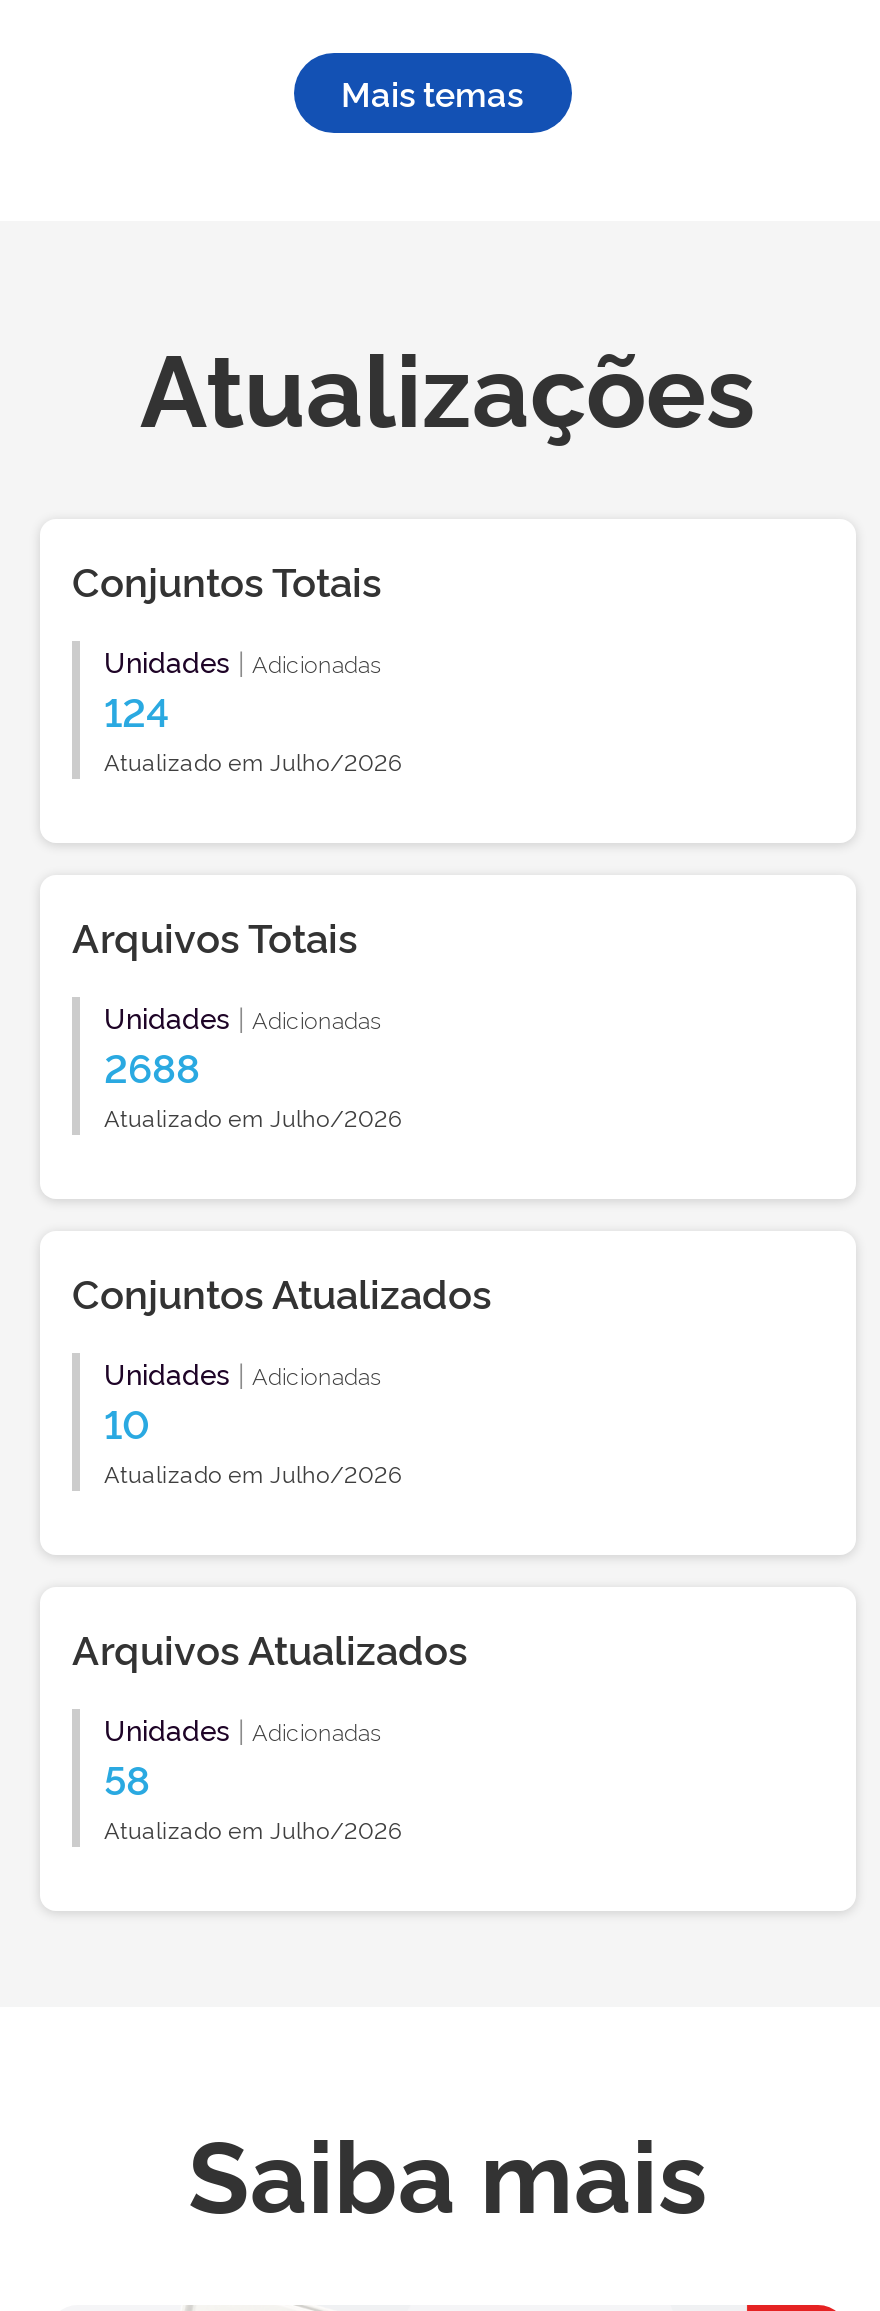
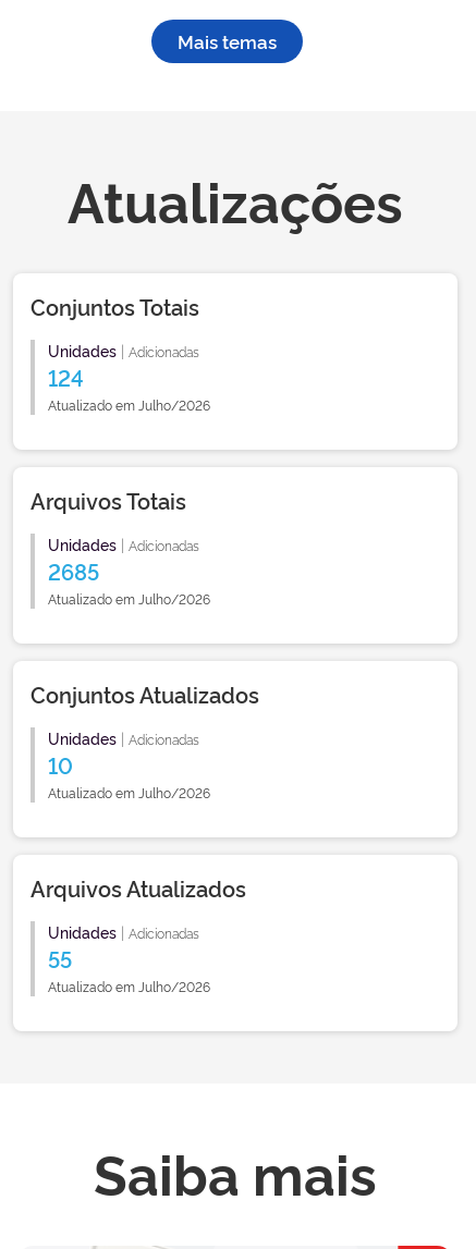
[104,1036,200,1092] 2688 -> [48,555,99,585] 2685
[104,1748,150,1804] 58 -> [48,942,72,973] 55

